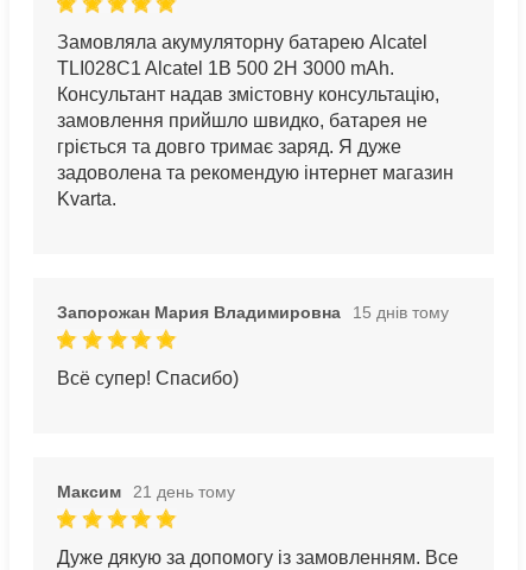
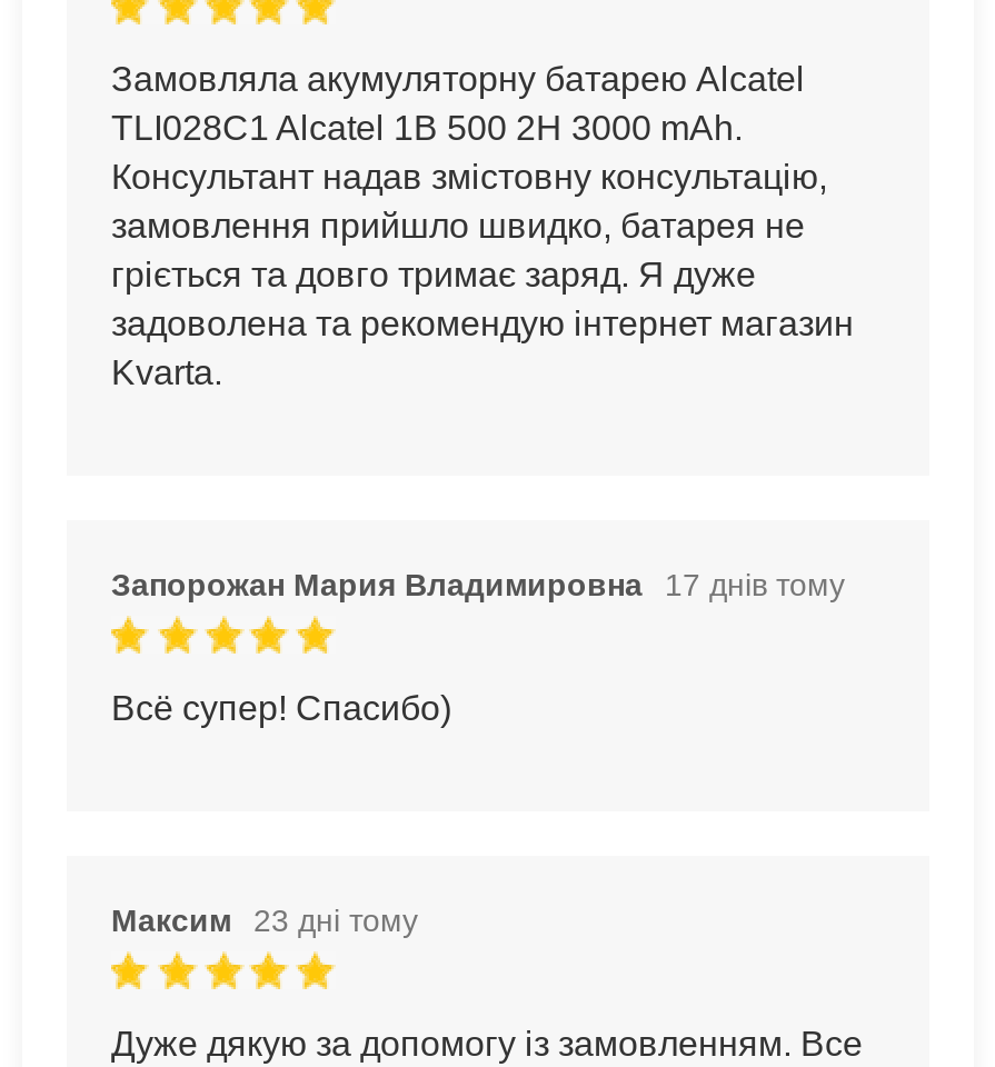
[57,302,449,321] Запорожан Мария Владимировна 15 днів тому -> [111,566,845,602] Запорожан Мария Владимировна 17 днів тому
[57,482,235,501] Максим 21 день тому -> [111,902,418,937] Максим 23 дні тому

